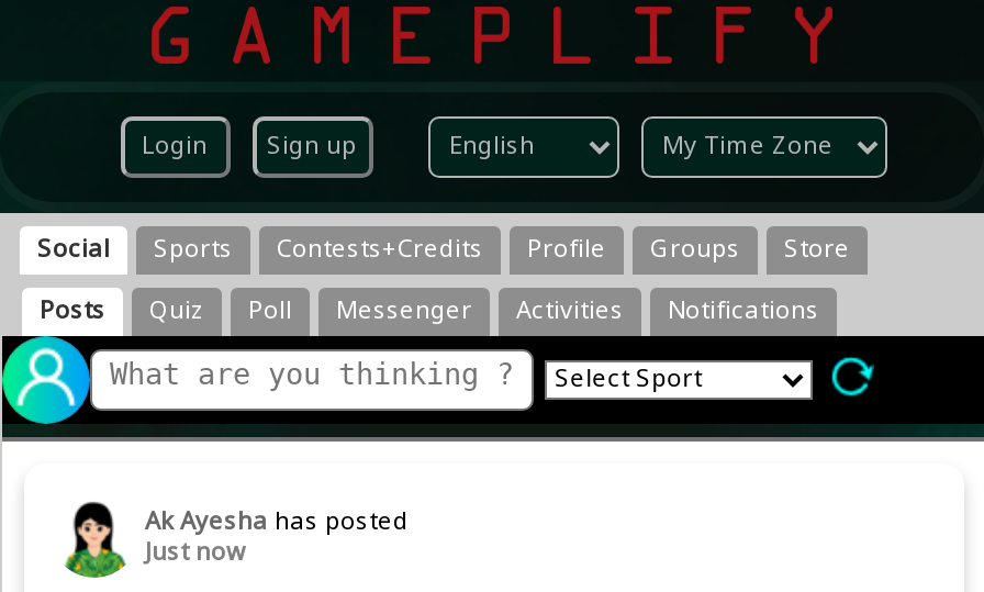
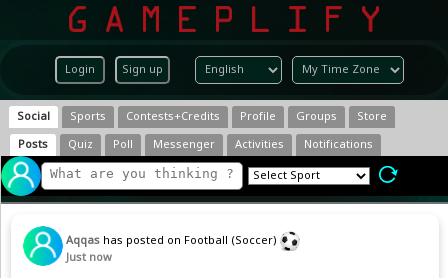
[51,490,409,580] [image] | Ak Ayesha has posted -> [22,225,280,269] [image] | Aqqas has posted on Football (Soccer)

